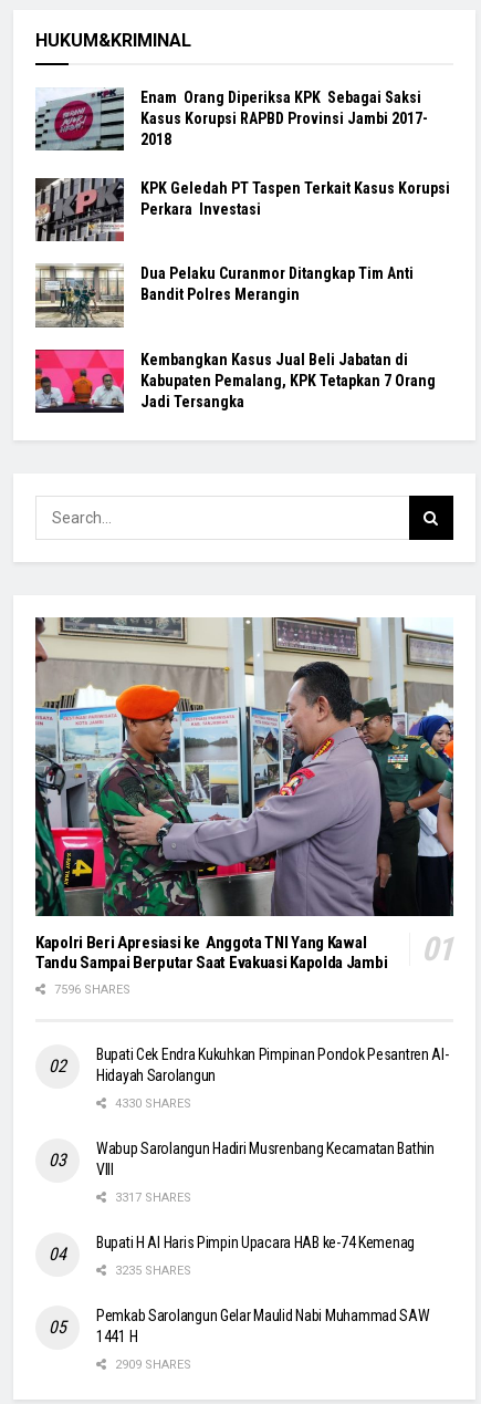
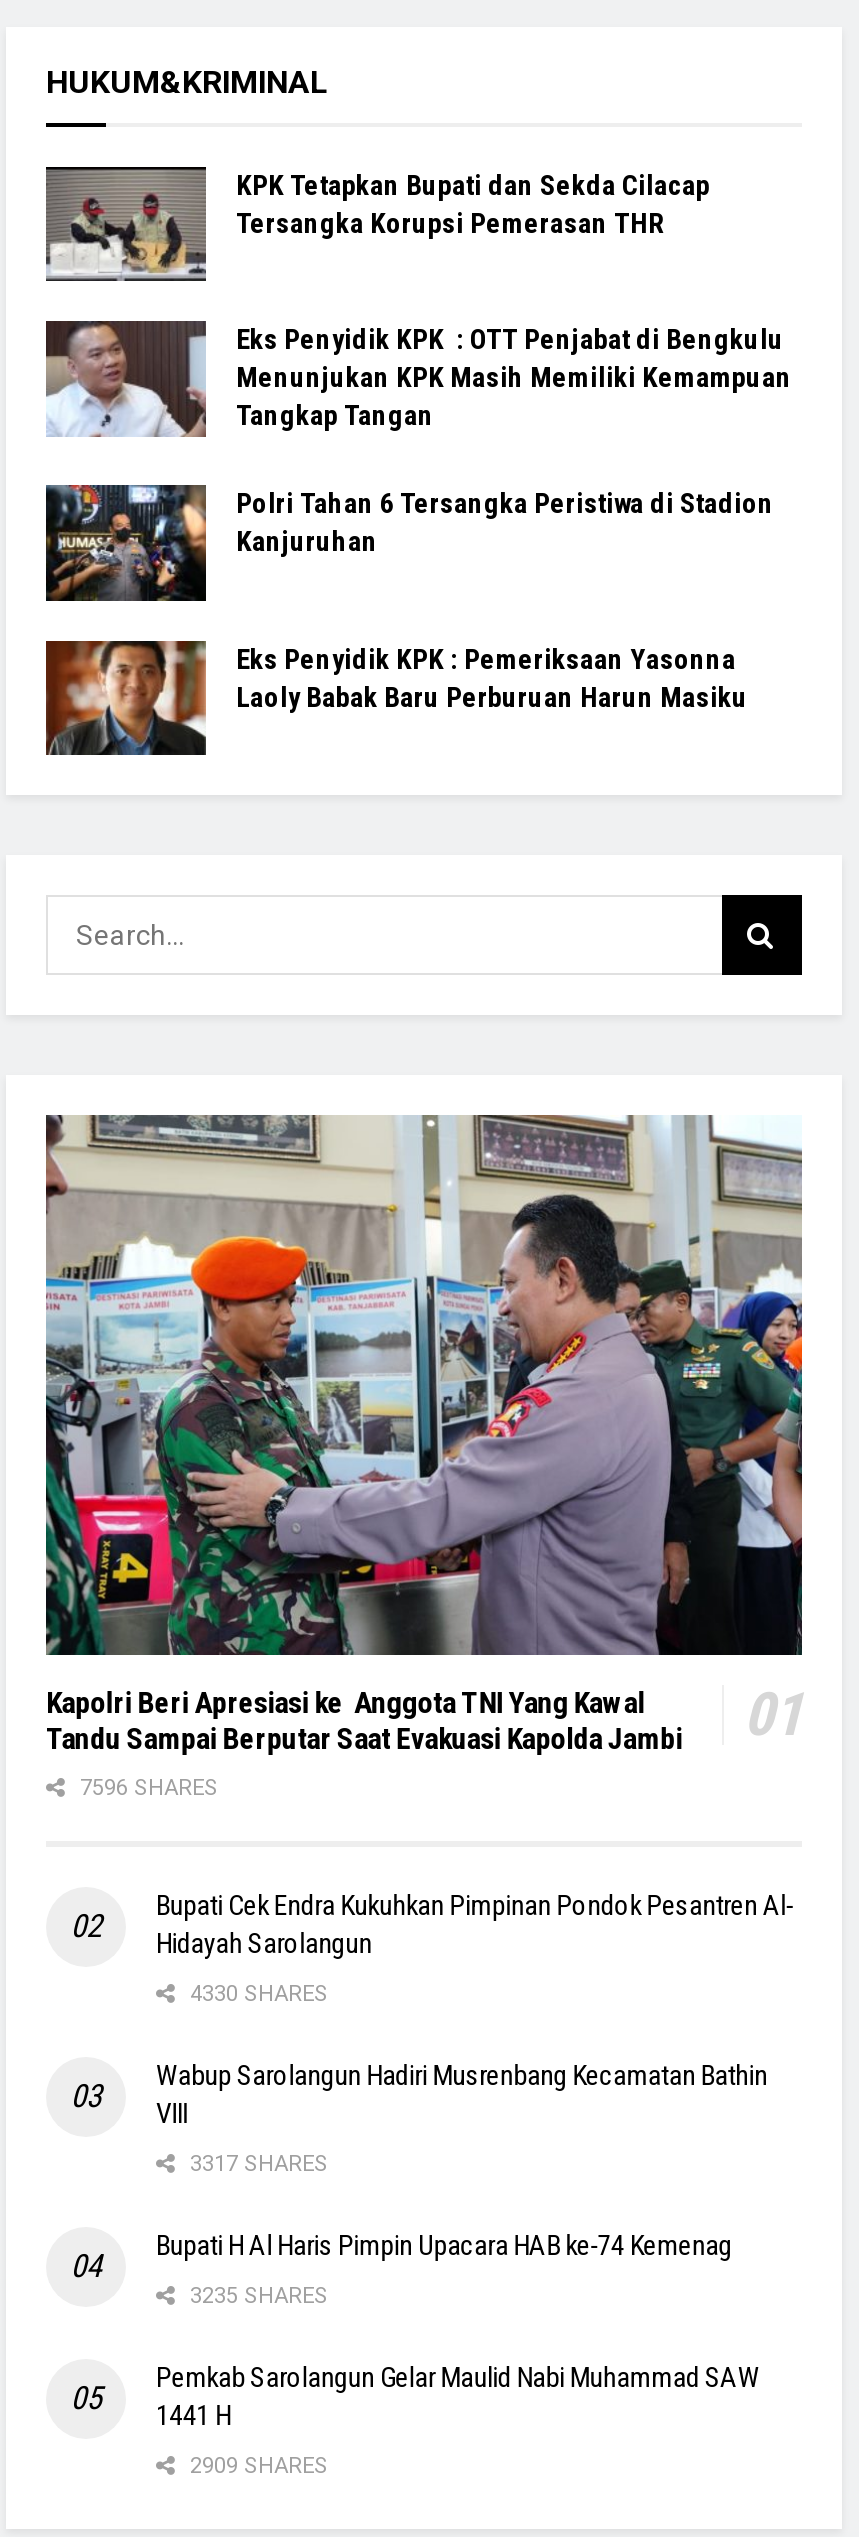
[35,87,428,150] [image] | Enam Orang Diperiksa KPK Sebagai Saksi | Kasus Korupsi RAPBD Provinsi Jambi 2017- | 2018 -> [44,165,710,281] [image] | KPK Tetapkan Bupati dan Sekda Cilacap | Tersangka Korupsi Pemerasan THR
[34,178,450,242] [image] | KPK Geledah PT Taspen Terkait Kasus Korupsi | Perkara Investasi -> [48,319,792,437] [image] | Eks Penyidik KPK : OTT Penjabat di Bengkulu | Menunjukan KPK Masih Memiliki Kemampuan | Tangkap Tangan
[34,263,414,329] [image] | Dua Pelaku Curanmor Ditangkap Tim Anti | Bandit Polres Merangin -> [44,485,774,601] [image] | Polri Tahan 6 Tersangka Peristiwa di Stadion | Kanjuruhan
[34,349,436,412] [image] | Kembangkan Kasus Jual Beli Jabatan di | Kabupaten Pemalang, KPK Tetapkan 7 Orang | Jadi Tersangka -> [46,639,748,757] [image] | Eks Penyidik KPK : Pemeriksaan Yasonna | Laoly Babak Baru Perburuan Harun Masiku

